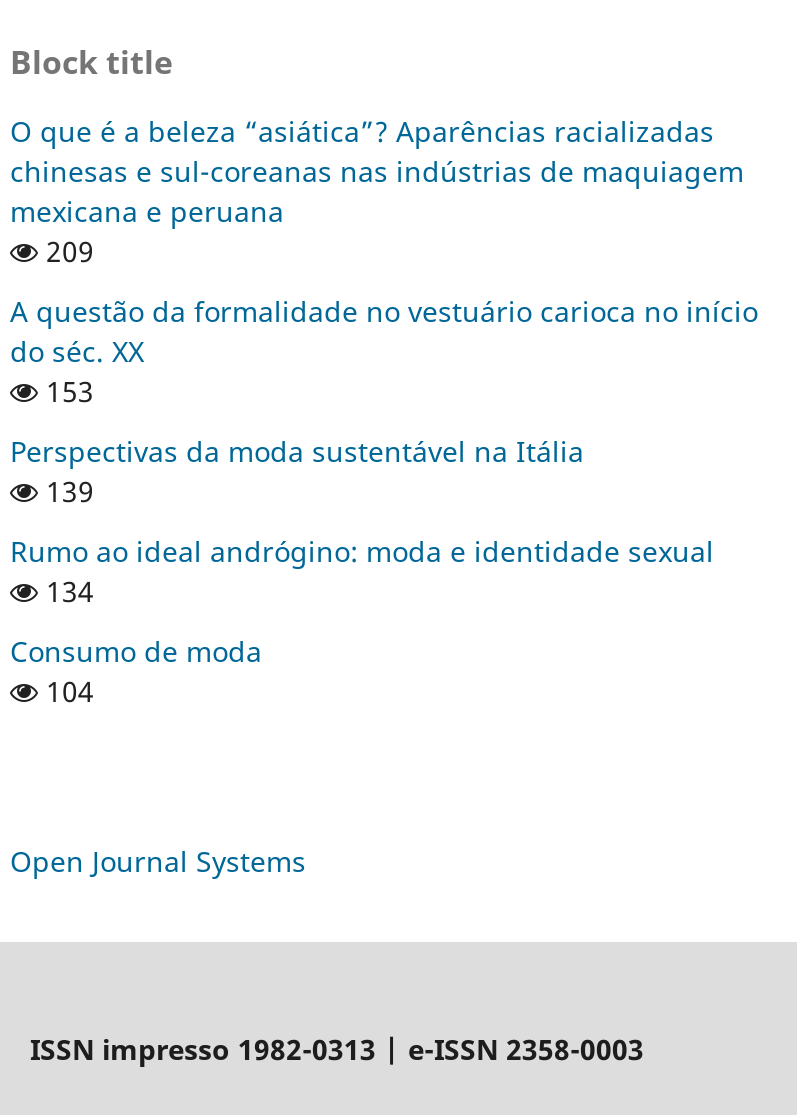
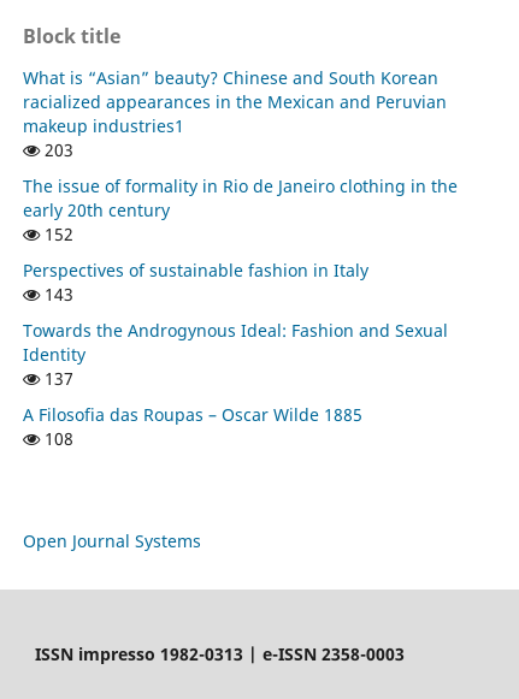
[10,112,744,270] O que é a beleza “asiática”? Aparências racializadas | chinesas e sul-coreanas nas indústrias de maquiagem | mexicana e peruana | 209 -> [23,66,447,161] What is “Asian” beauty? Chinese and South Korean | racialized appearances in the Mexican and Peruvian | makeup industries1 | 203
[10,292,758,410] A questão da formalidade no vestuário carioca no início | do séc. XX | 153 -> [23,175,458,246] The issue of formality in Rio de Janeiro clothing in the | early 20th century | 152
[10,432,584,510] Perspectivas da moda sustentável na Itália | 139 -> [23,259,368,306] Perspectives of sustainable fashion in Italy | 143
[10,532,714,610] Rumo ao ideal andrógino: moda e identidade sexual | 134 -> [23,319,448,390] Towards the Androgynous Ideal: Fashion and Sexual | Identity | 137
[10,632,262,710] Consumo de moda | 104 -> [23,403,362,450] A Filosofia das Roupas – Oscar Wilde 1885 | 108

